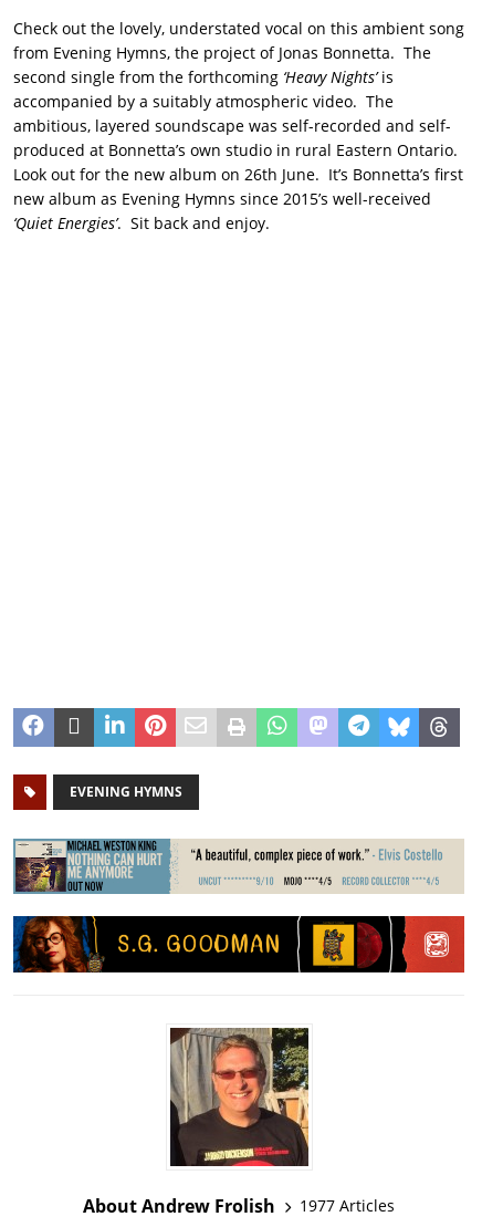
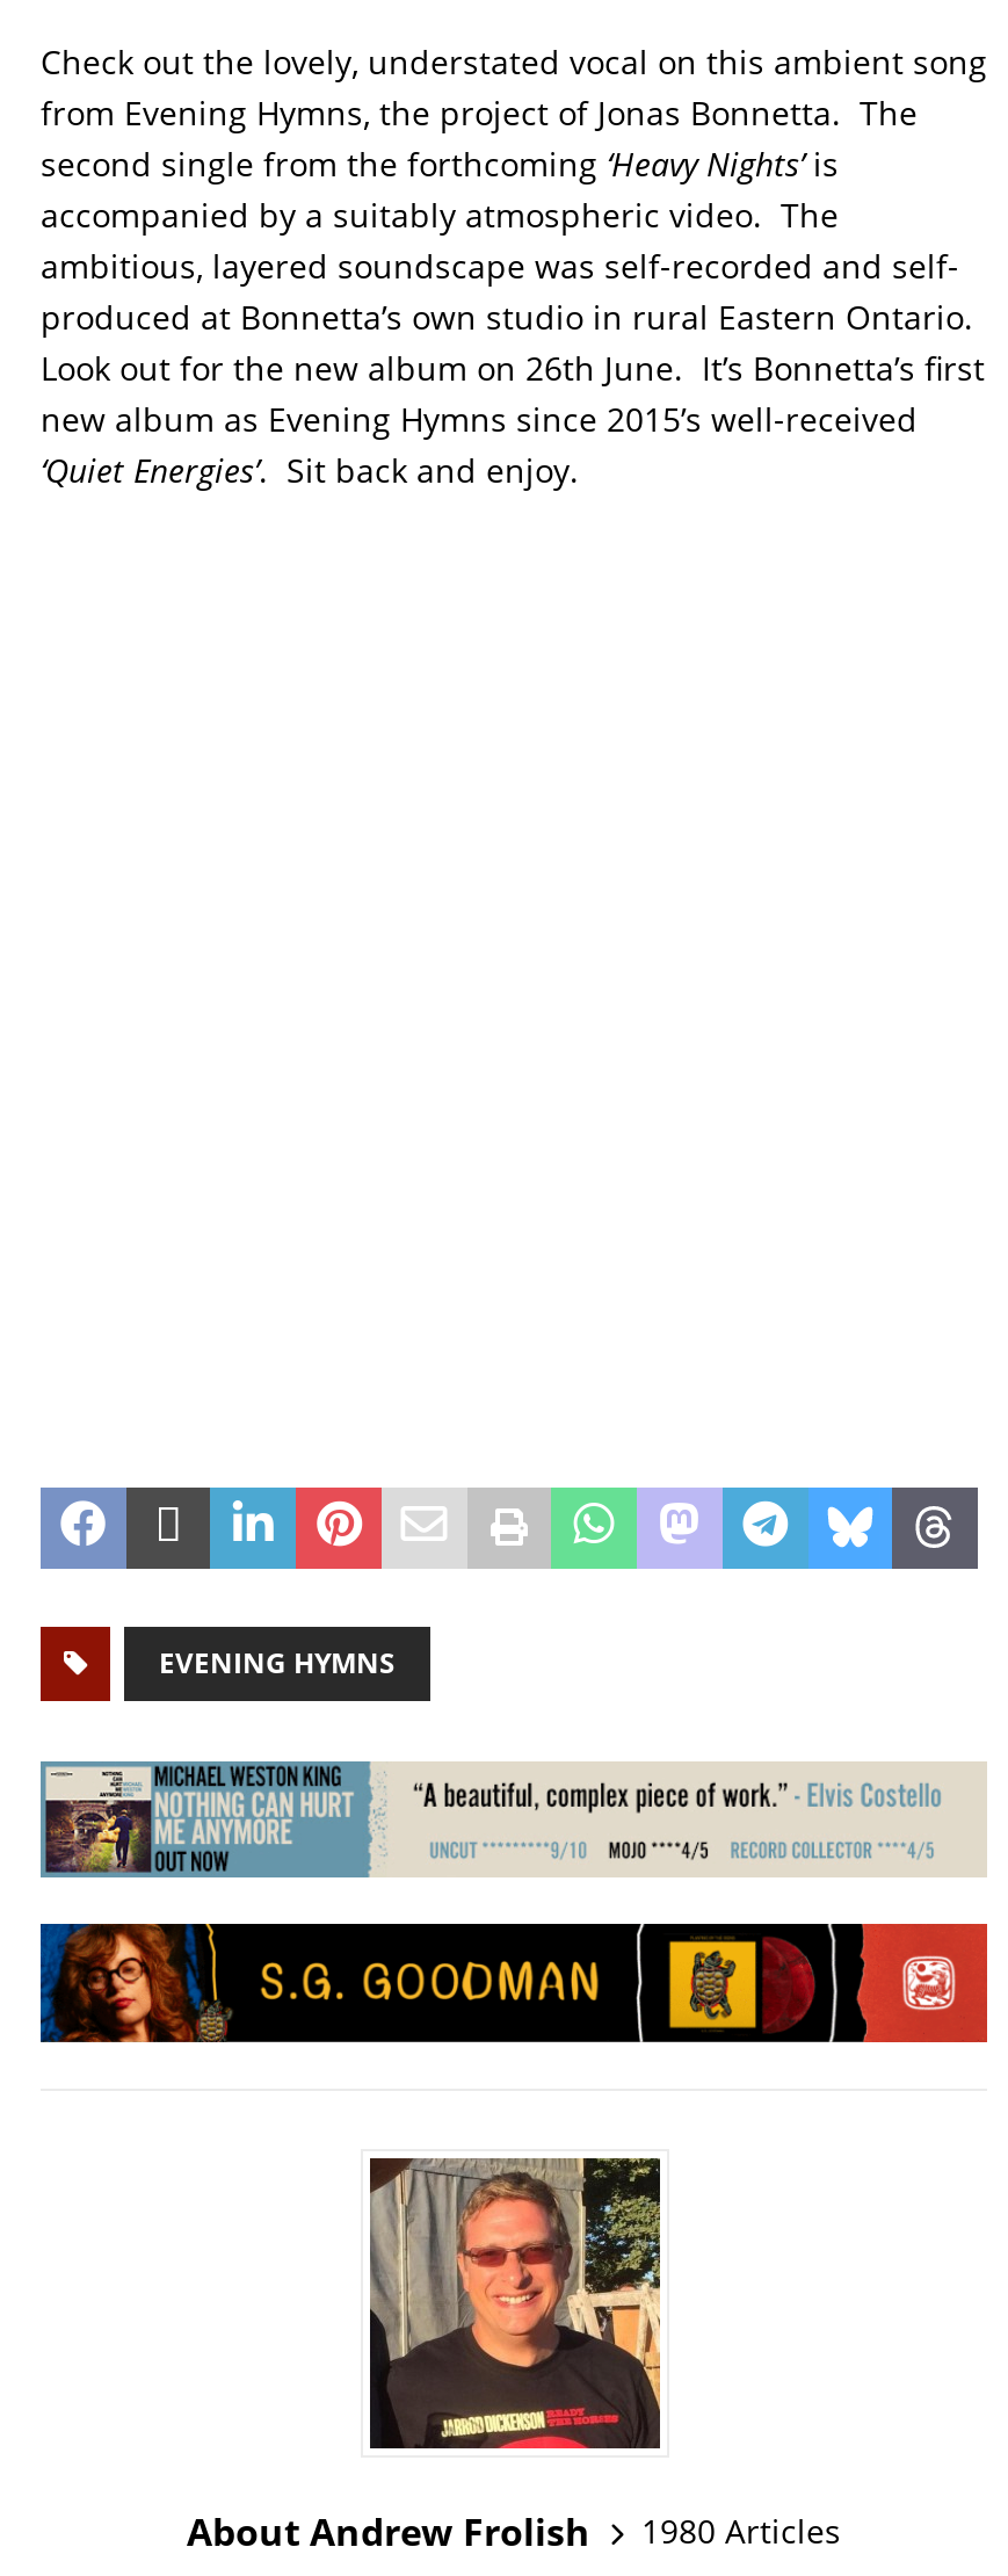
[83,1194,395,1218] About Andrew Frolish 1977 Articles -> [187,2506,841,2557] About Andrew Frolish 1980 Articles

